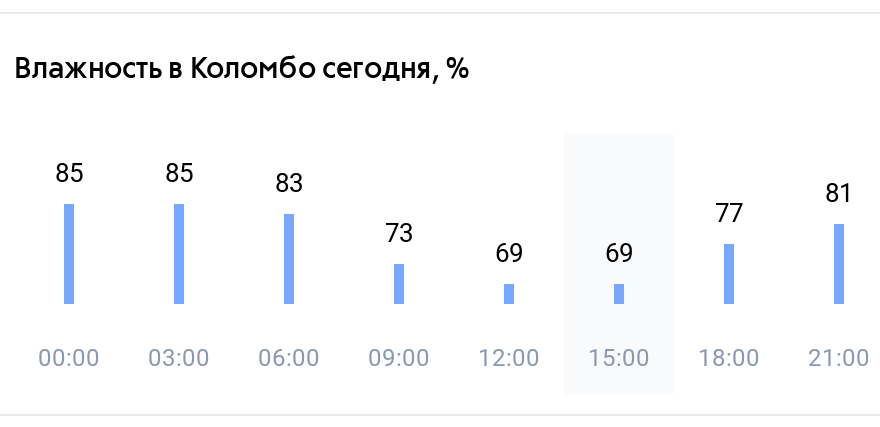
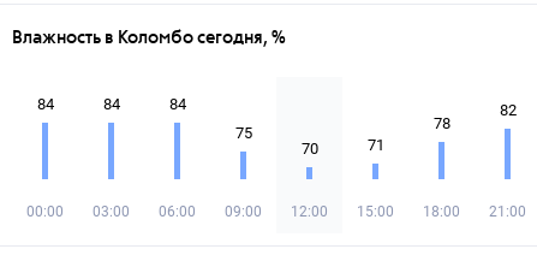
[55,158,83,188] 85 -> [37,95,53,113] 84
[165,158,193,188] 85 -> [103,95,120,113] 84
[275,168,303,198] 83 -> [169,95,186,113] 84
[825,178,853,208] 81 -> [499,101,516,119] 82
[715,198,743,228] 77 -> [433,114,450,132] 78
[385,218,413,248] 73 -> [235,124,252,142] 75
[495,238,523,268] 69 -> [301,140,318,158] 70
[605,238,633,268] 69 -> [367,136,384,154] 71

